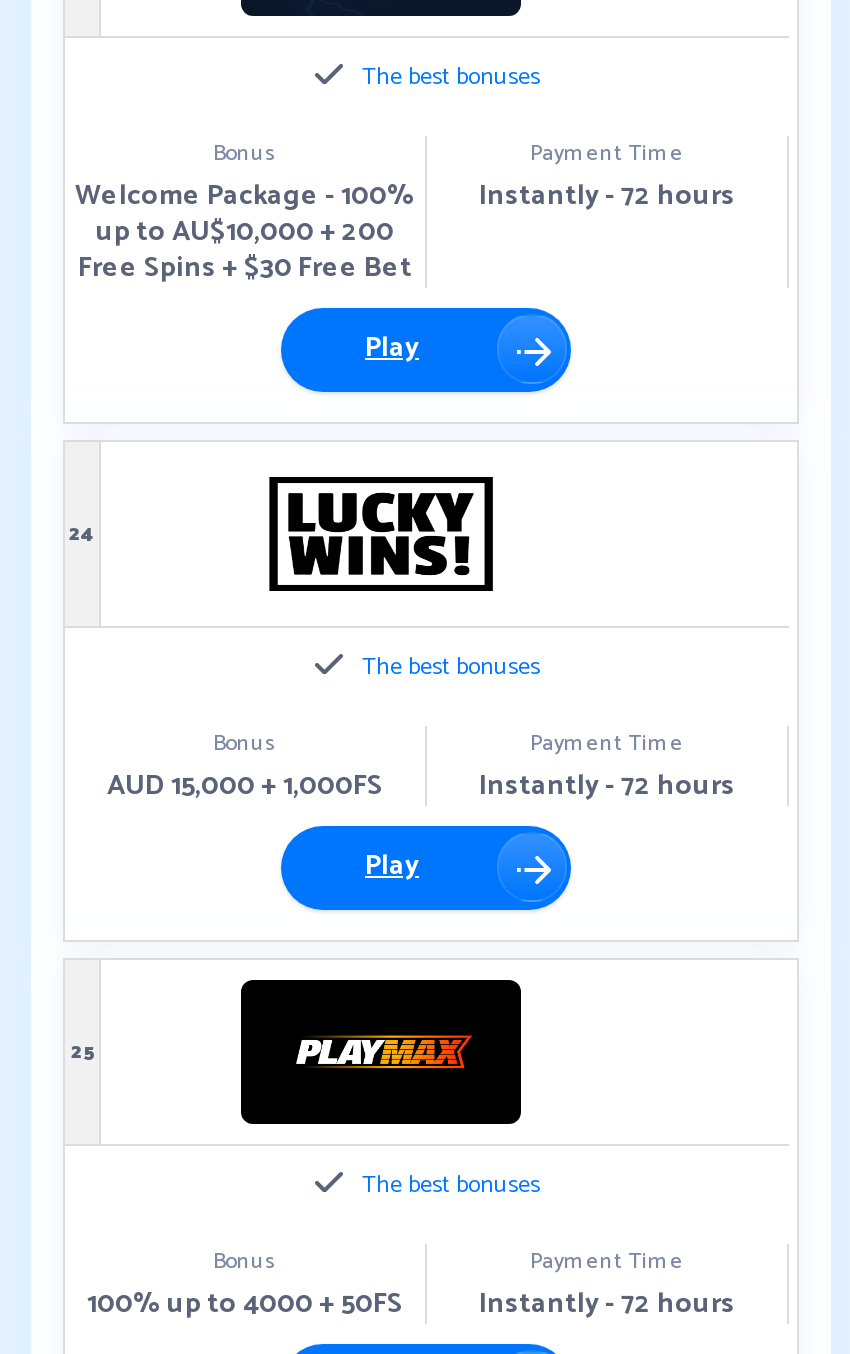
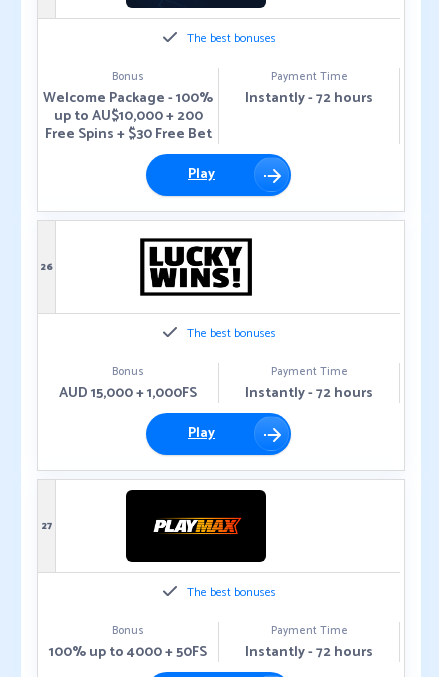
[69,518,95,550] 24 -> [40,259,53,275] 26
[71,1036,93,1068] 25 -> [41,518,52,534] 27

